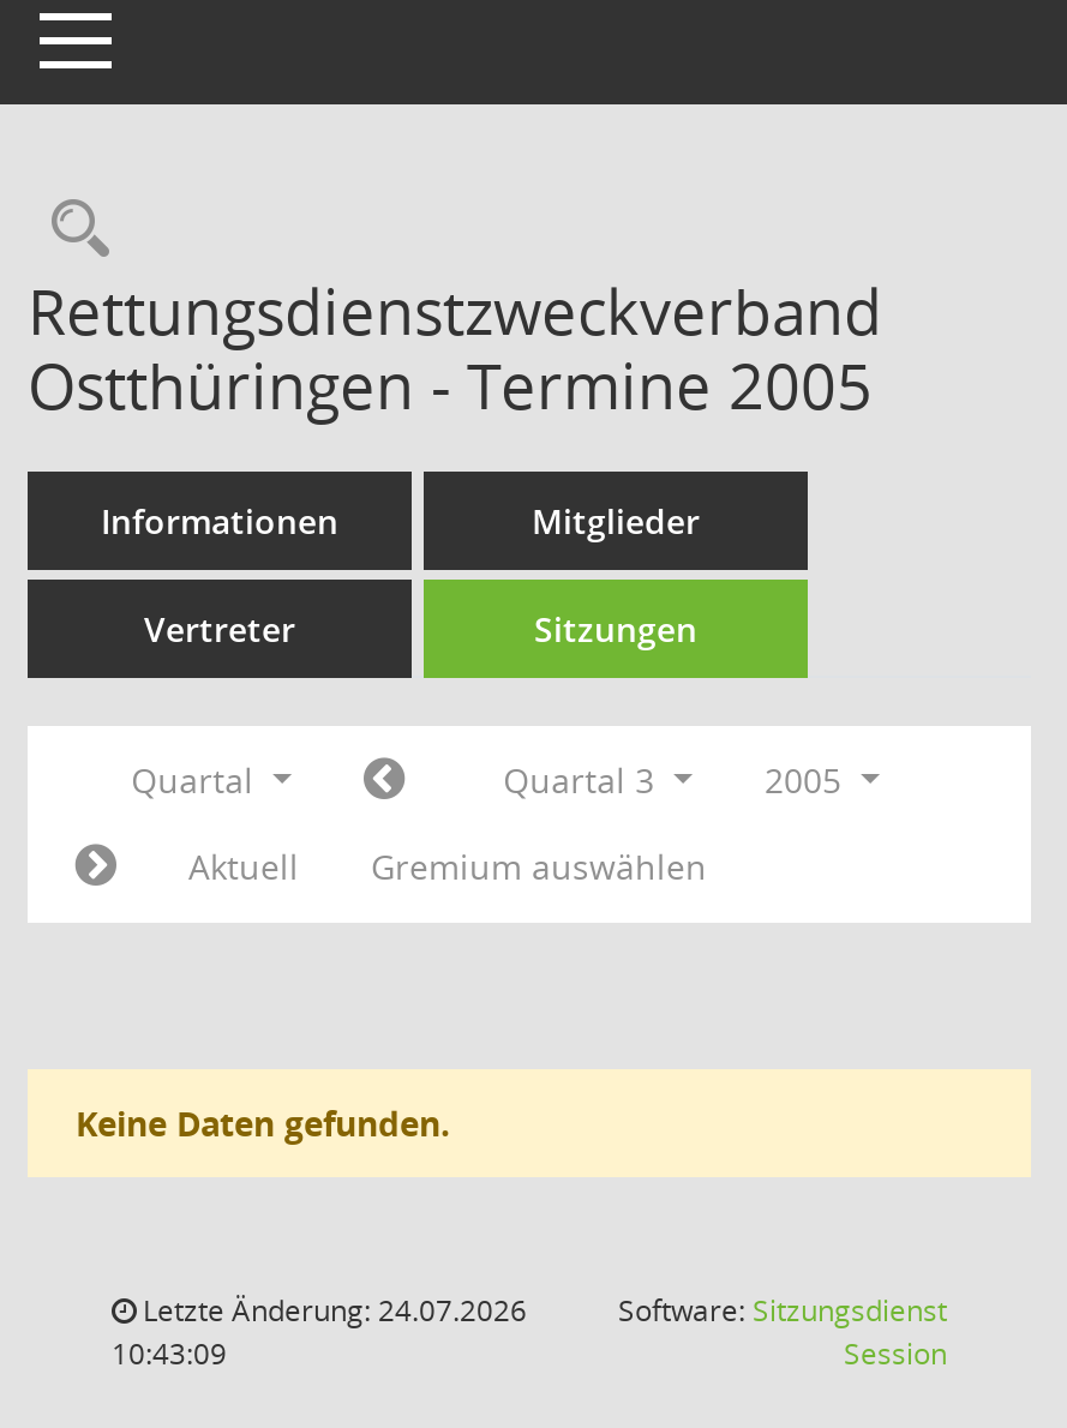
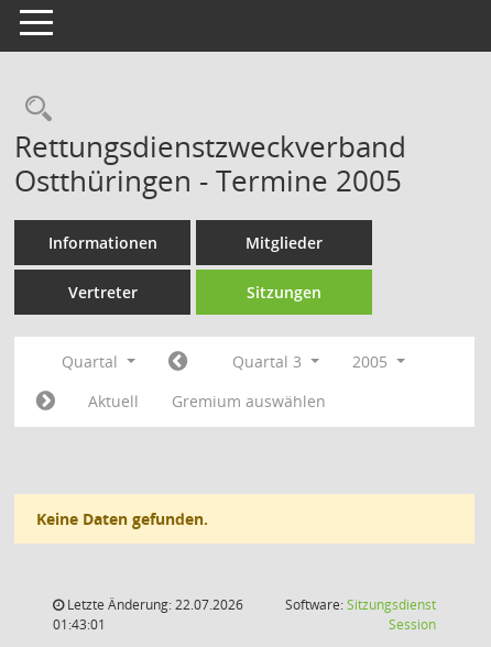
[136,1290,527,1331] Letzte Änderung: 24.07.2026 -> [64,595,243,614] Letzte Änderung: 22.07.2026
[112,1333,227,1374] 10:43:09 -> [53,615,106,634] 01:43:01

